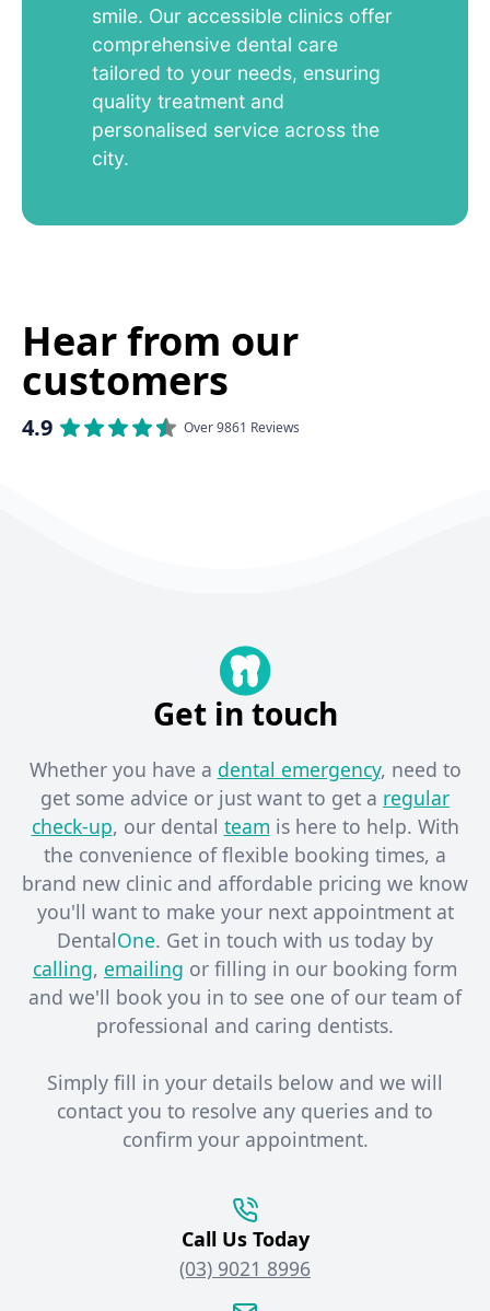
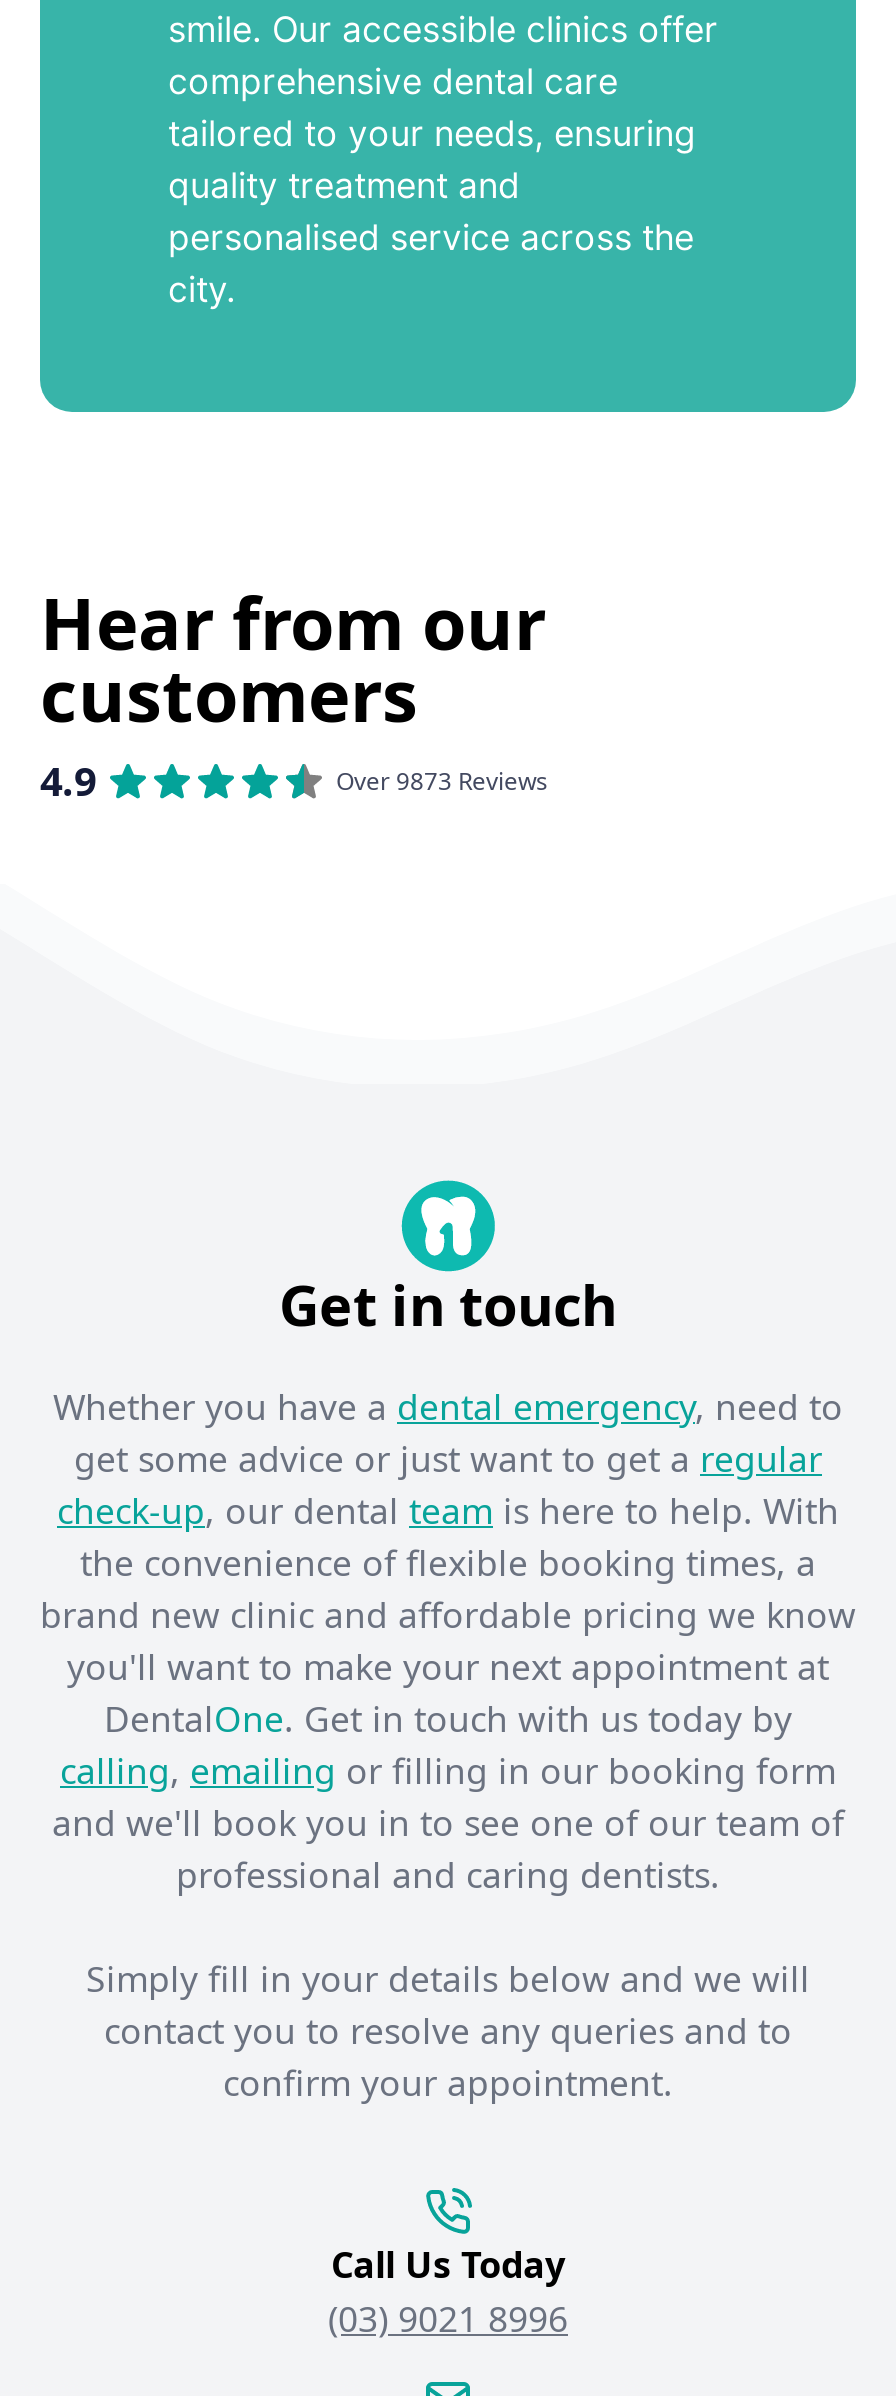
[184,417,300,436] Over 9861 Reviews -> [336,763,548,797] Over 9873 Reviews

